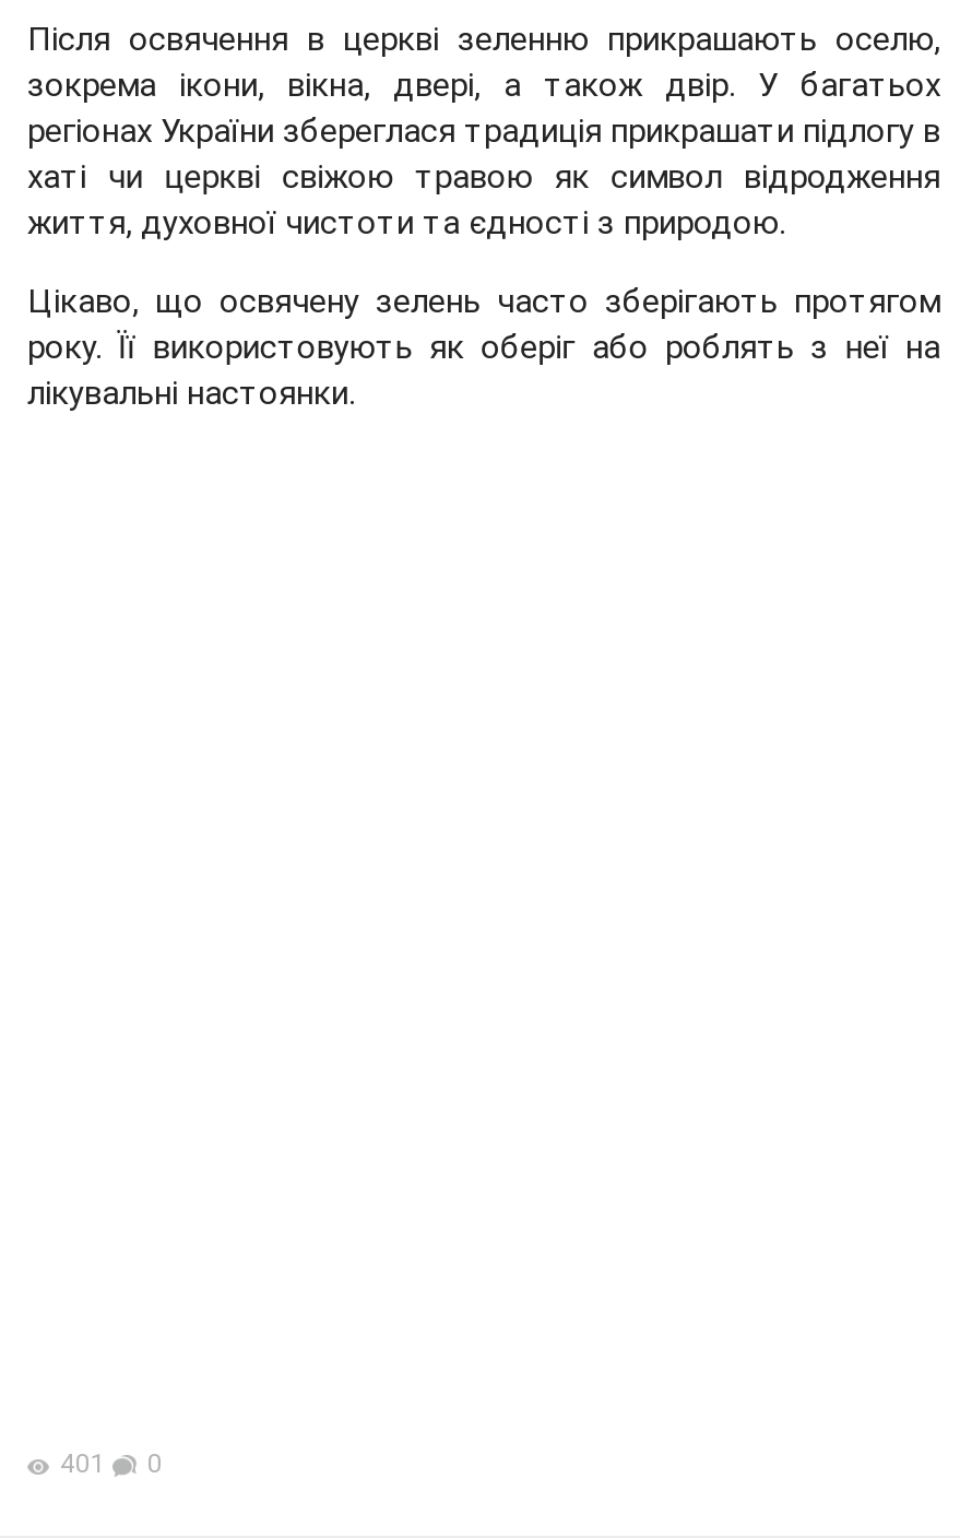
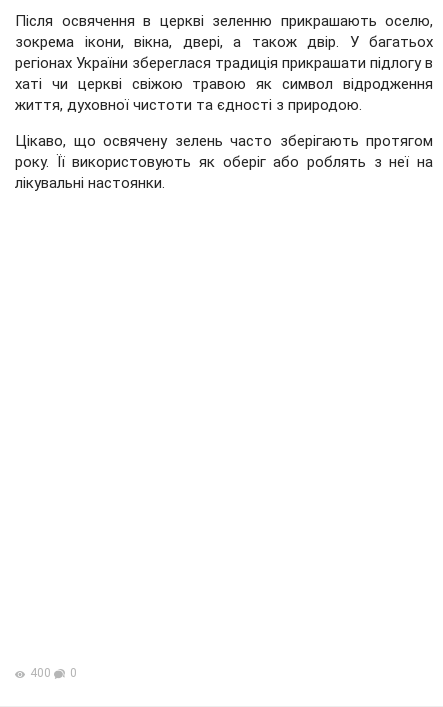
[60,1449,163,1479] 401 0 -> [30,666,77,680] 400 0

